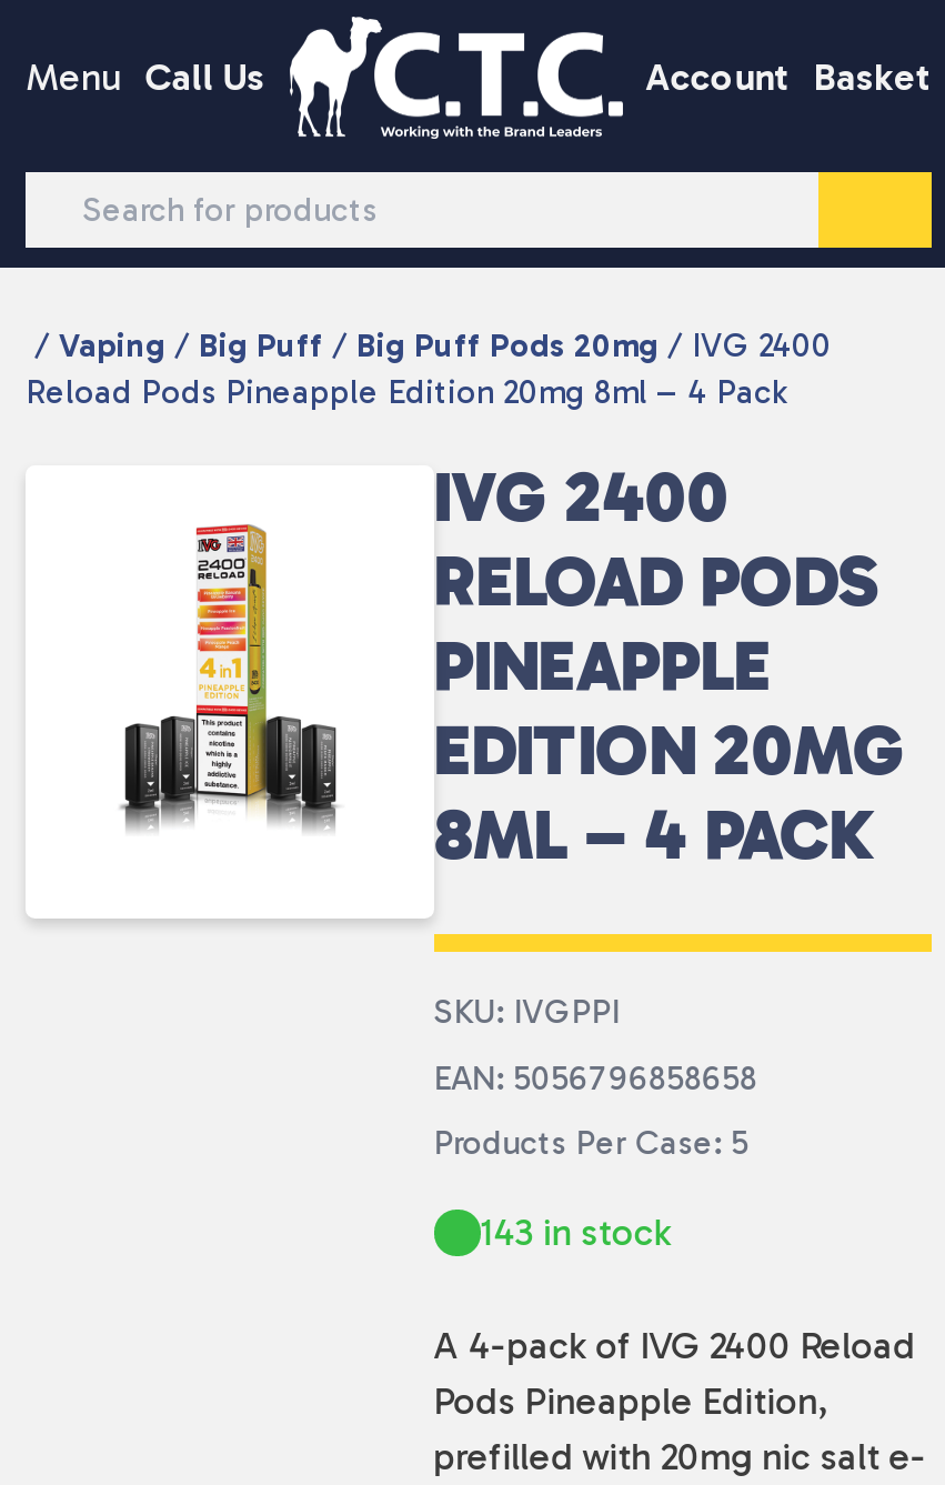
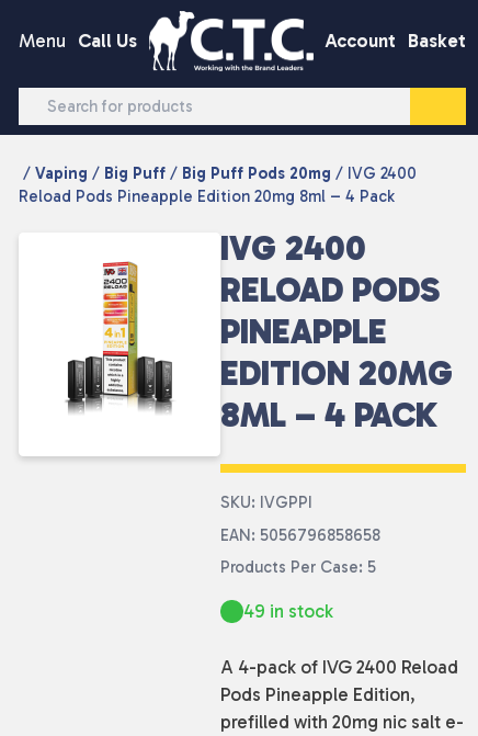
[480,1210,671,1254] 143 in stock -> [243,600,333,622] 49 in stock

